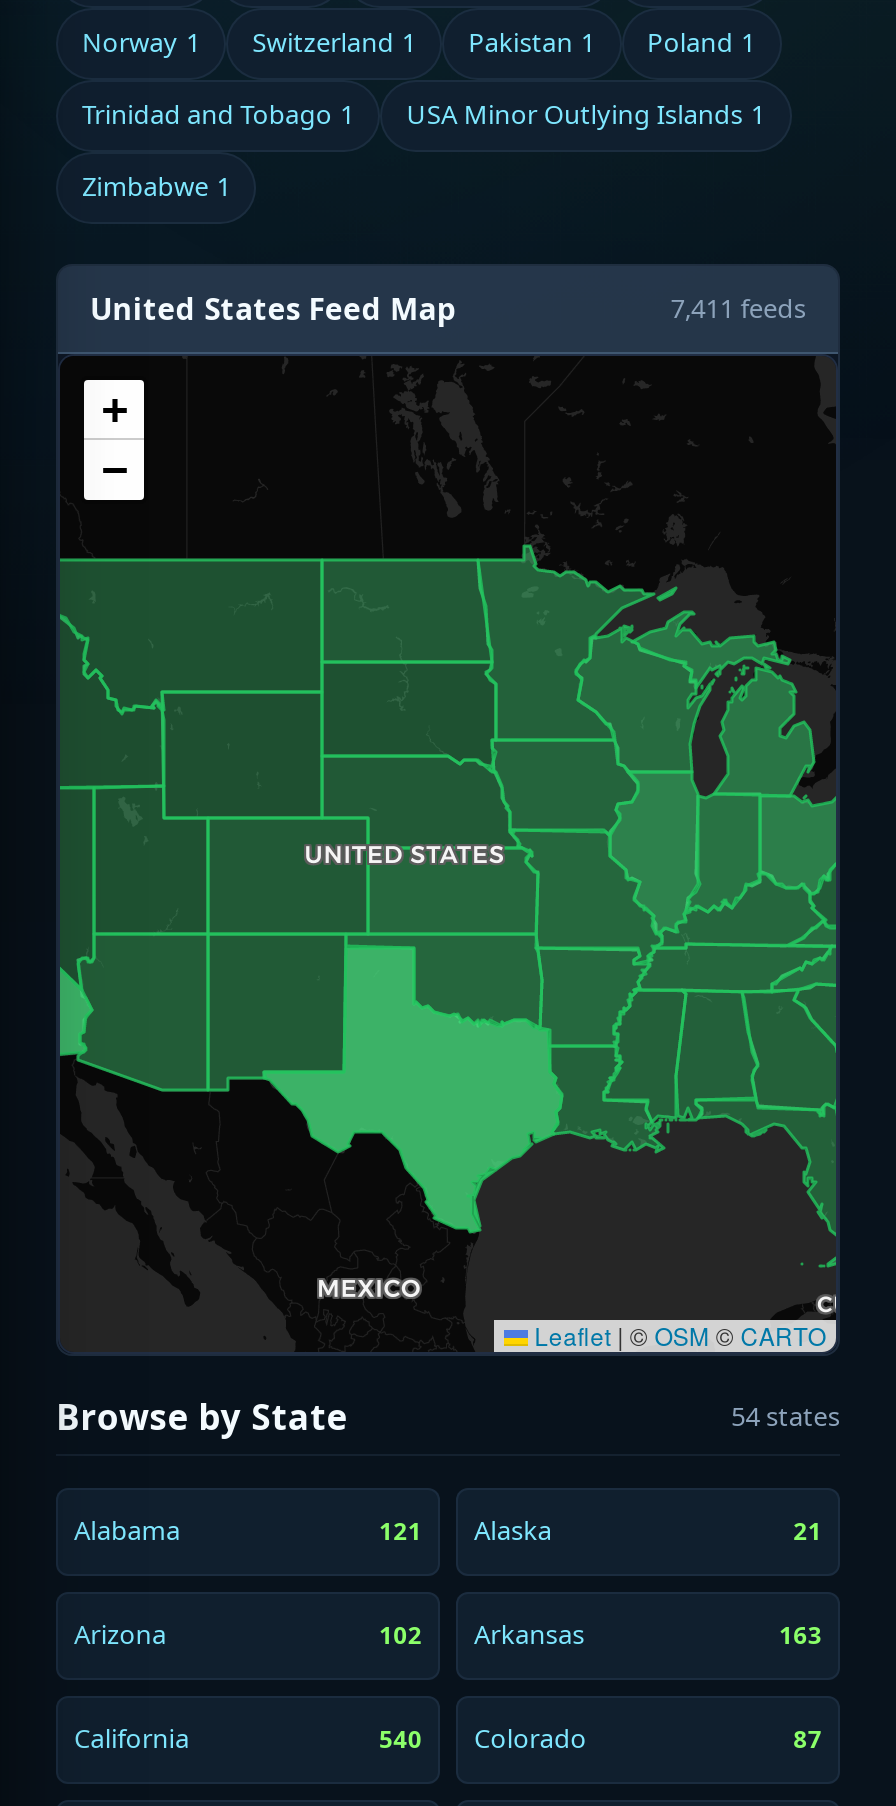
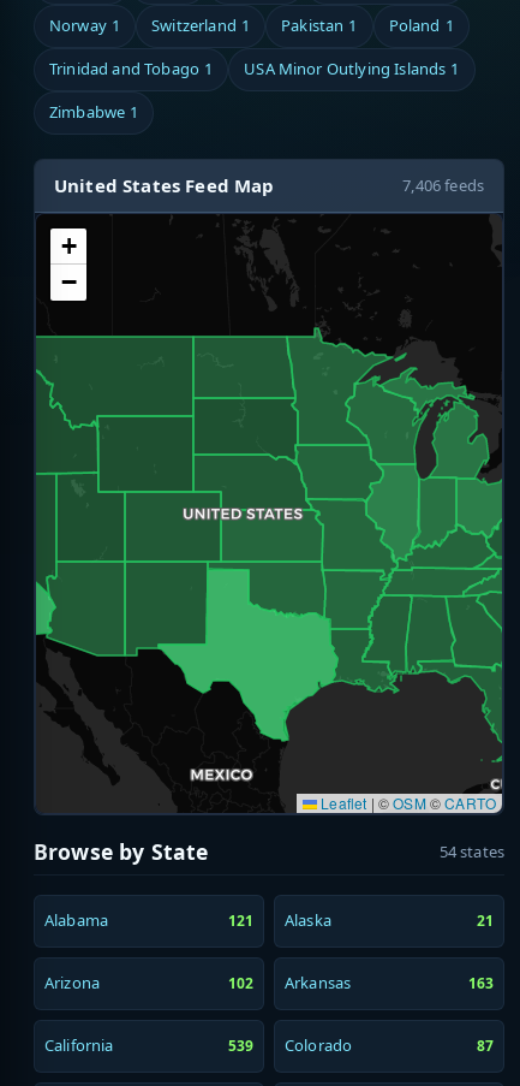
[670,290,806,326] 7,411 feeds -> [403,174,484,196] 7,406 feeds
[379,1721,587,1757] 540 Colorado -> [228,1035,352,1057] 539 Colorado

